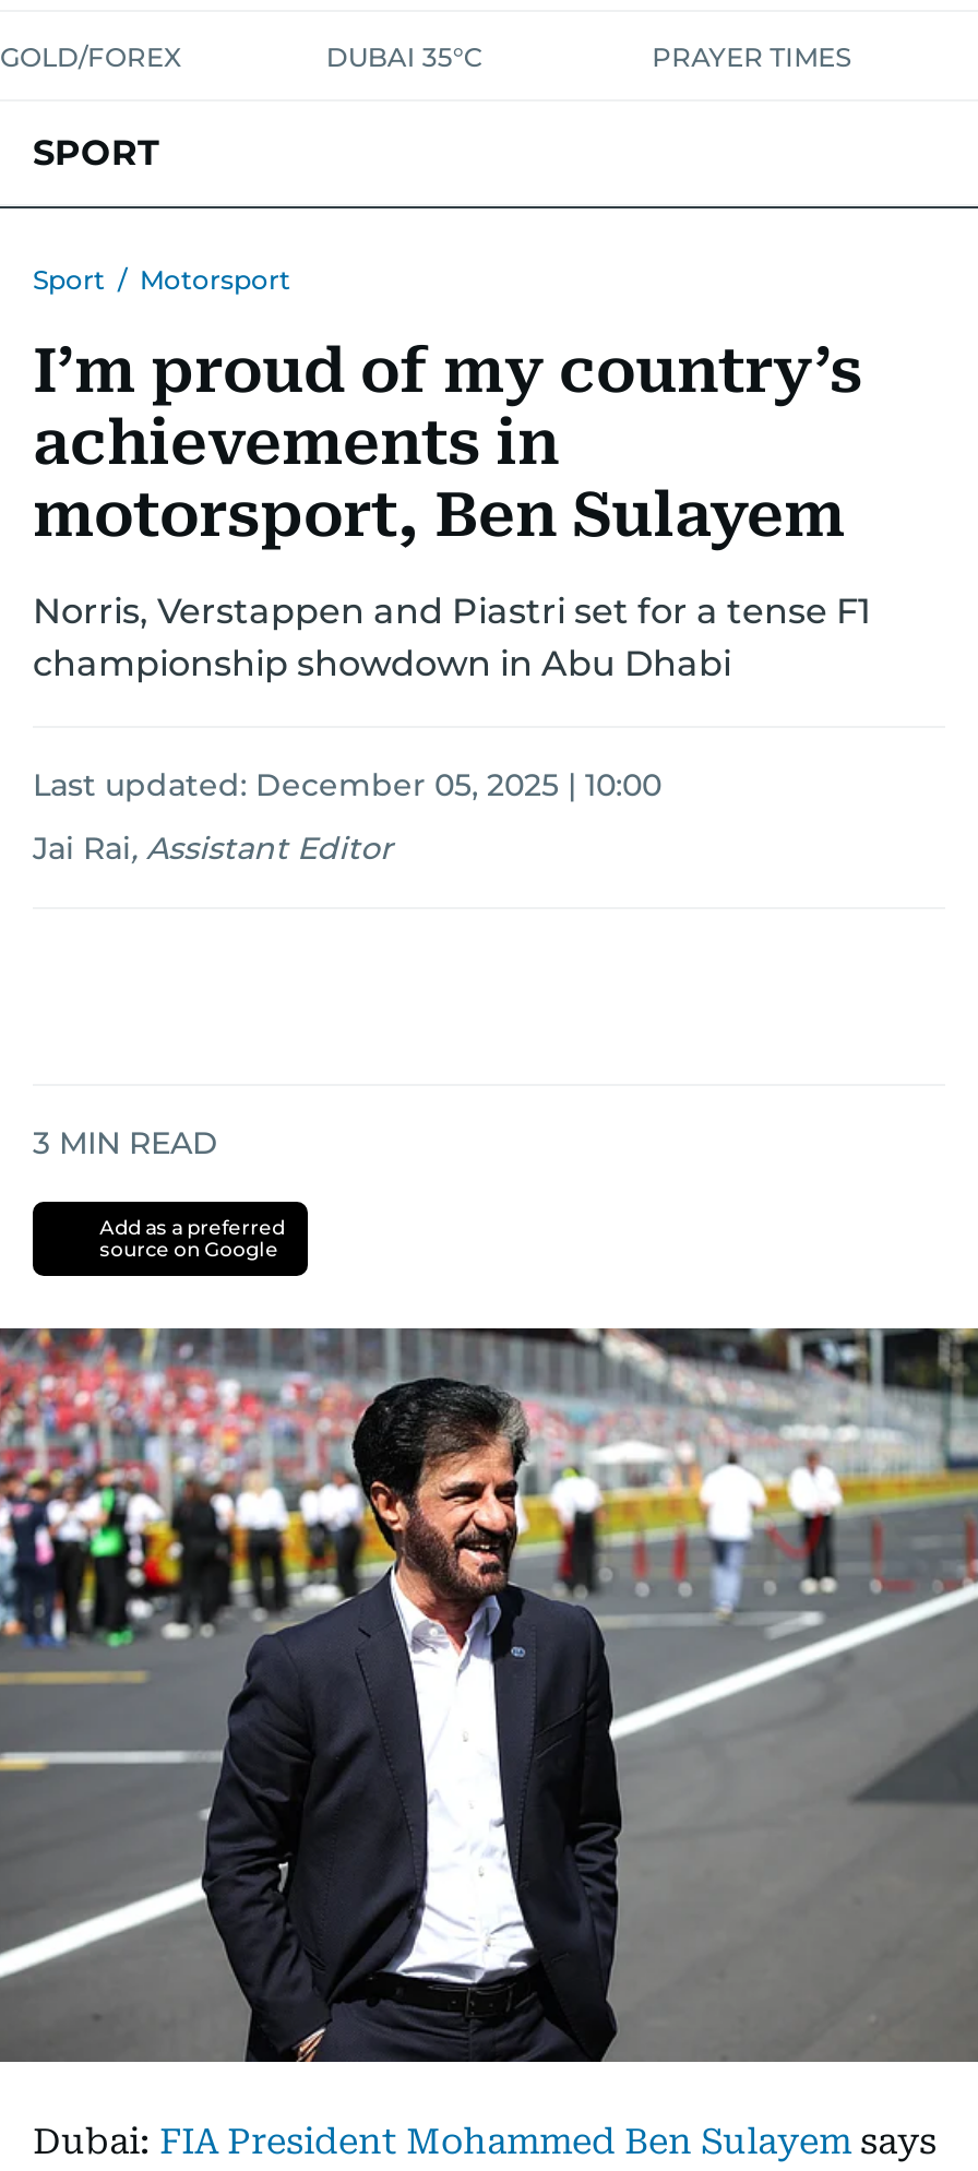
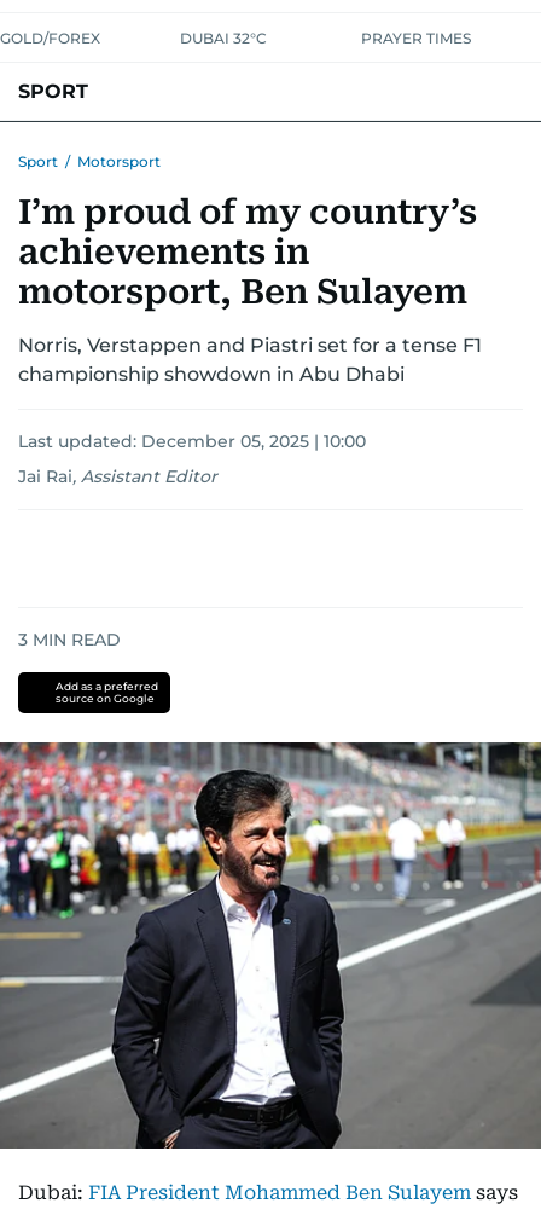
[326,40,483,73] DUBAI 35°C -> [180,29,267,47] DUBAI 32°C

